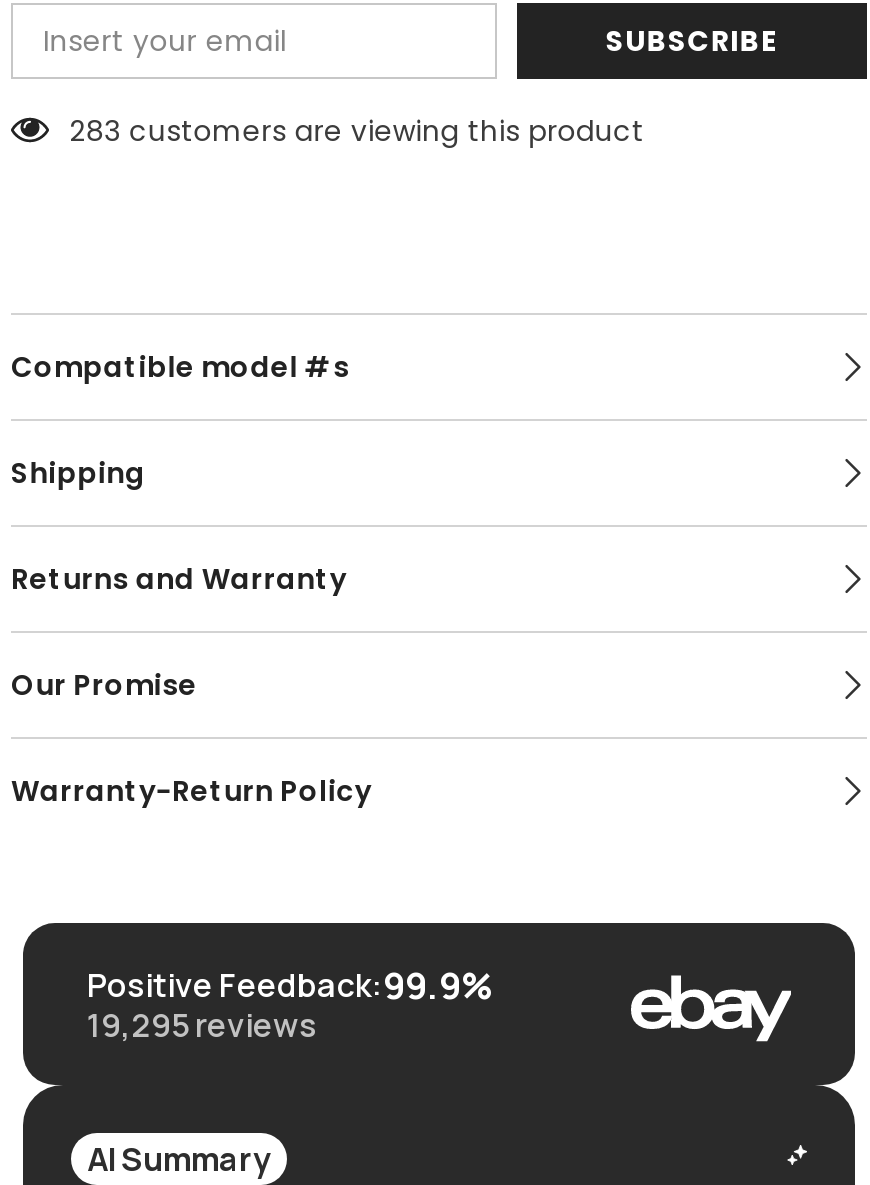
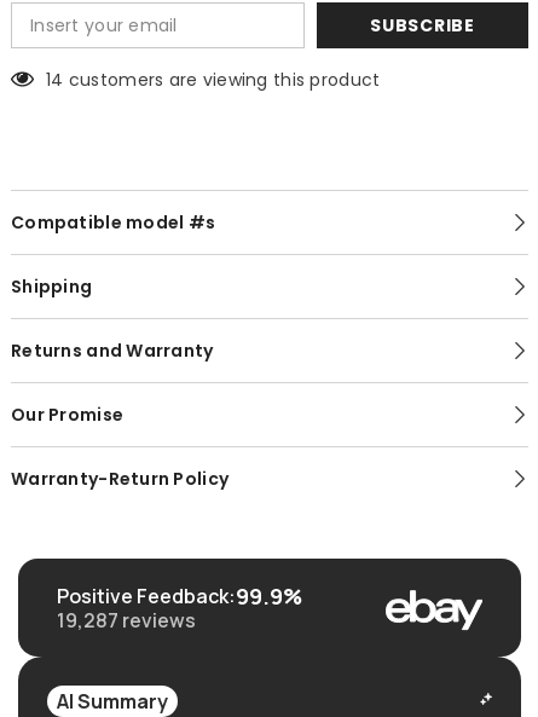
[69,111,644,151] 283 customers are viewing this product -> [46,68,380,92] 14 customers are viewing this product
[87,1003,317,1047] 19,295 reviews -> [57,607,196,634] 19,287 reviews

